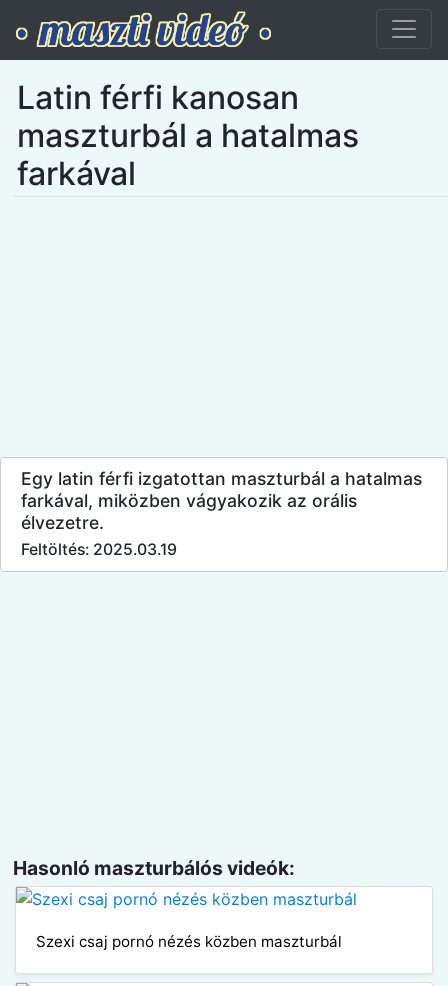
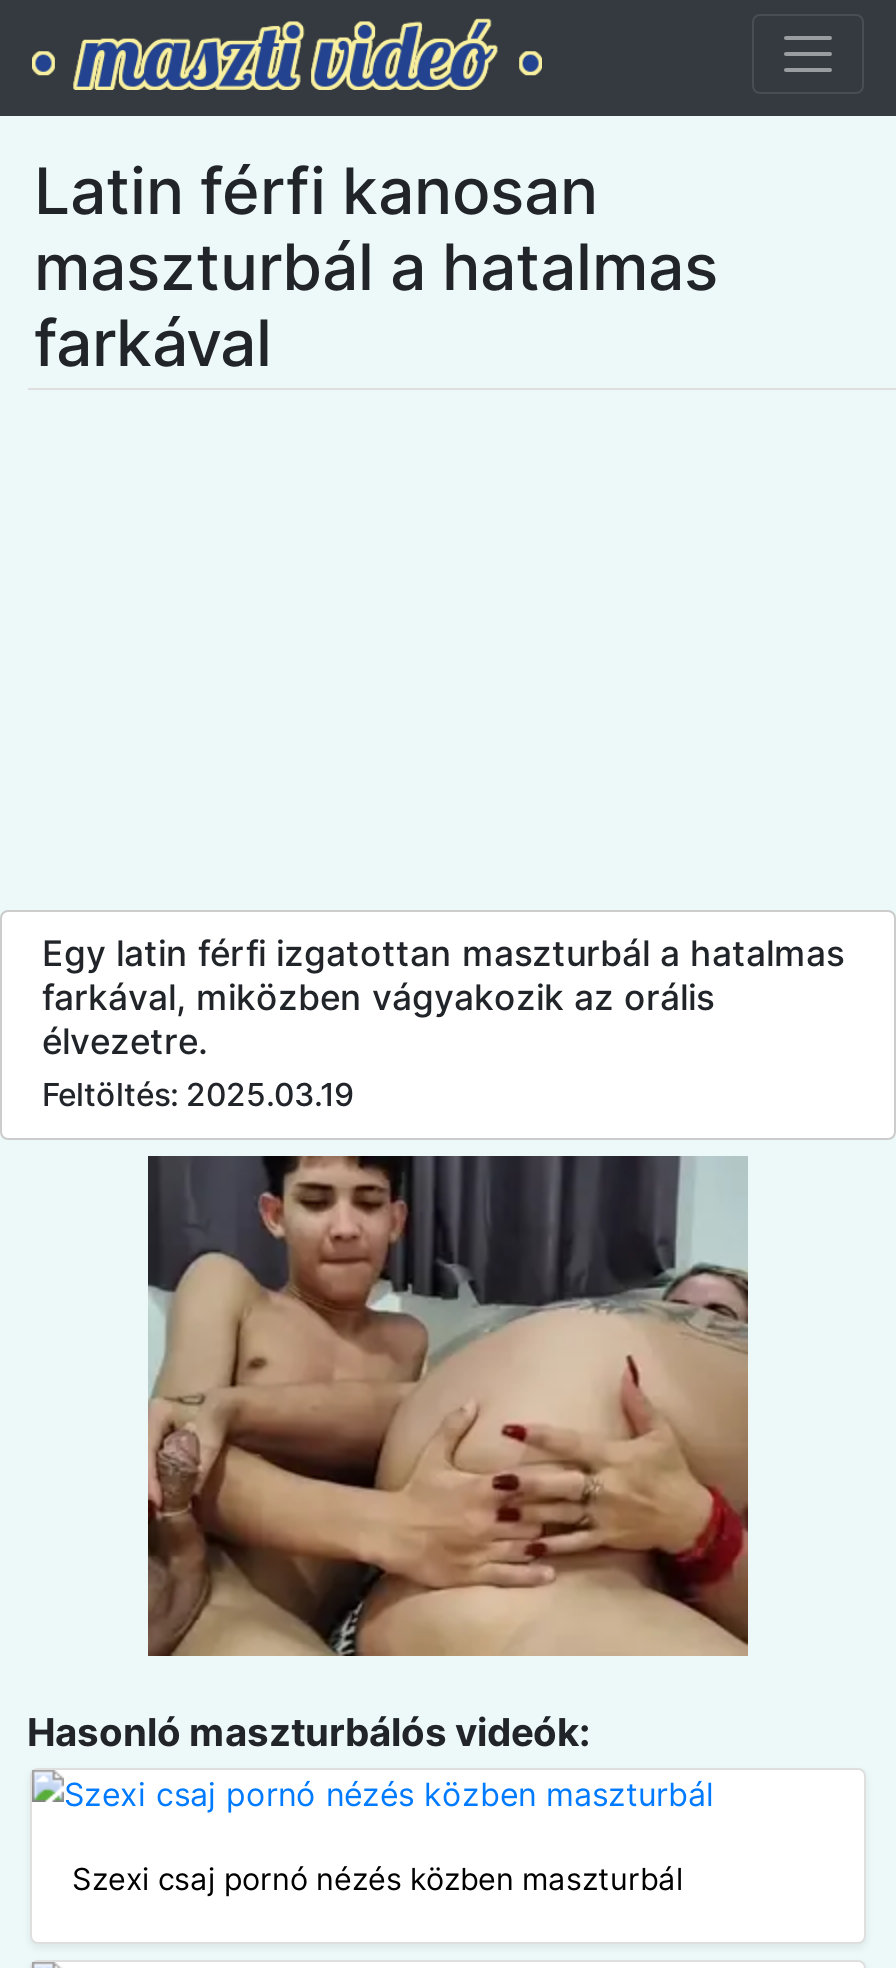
none -> [146,1154,750,1658] [image]

